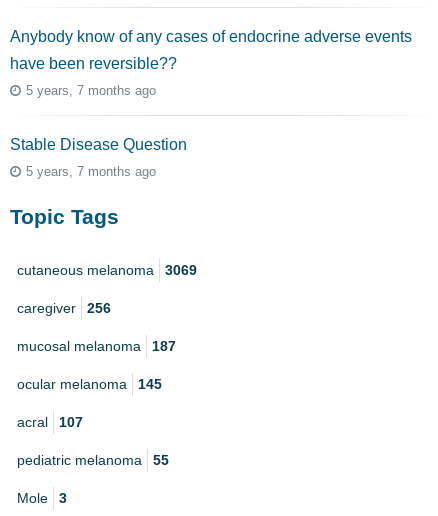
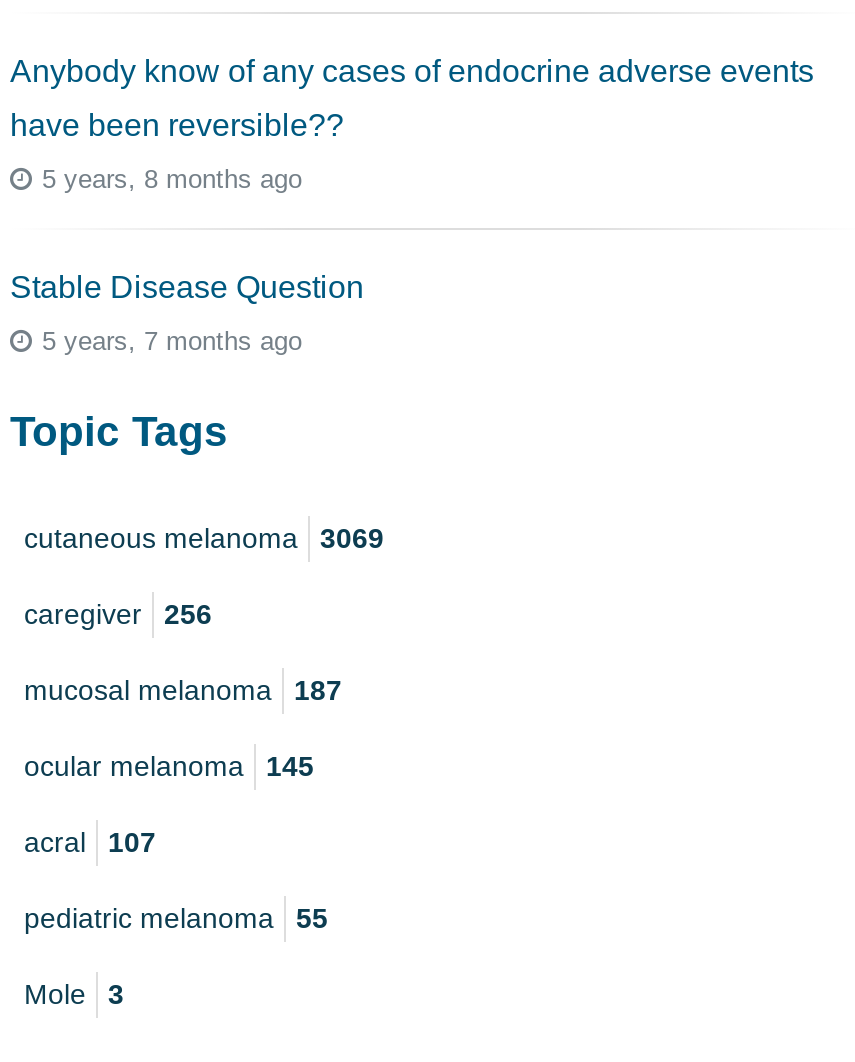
[26,83,156,98] 5 years, 7 months ago -> [42,164,302,194] 5 years, 8 months ago

